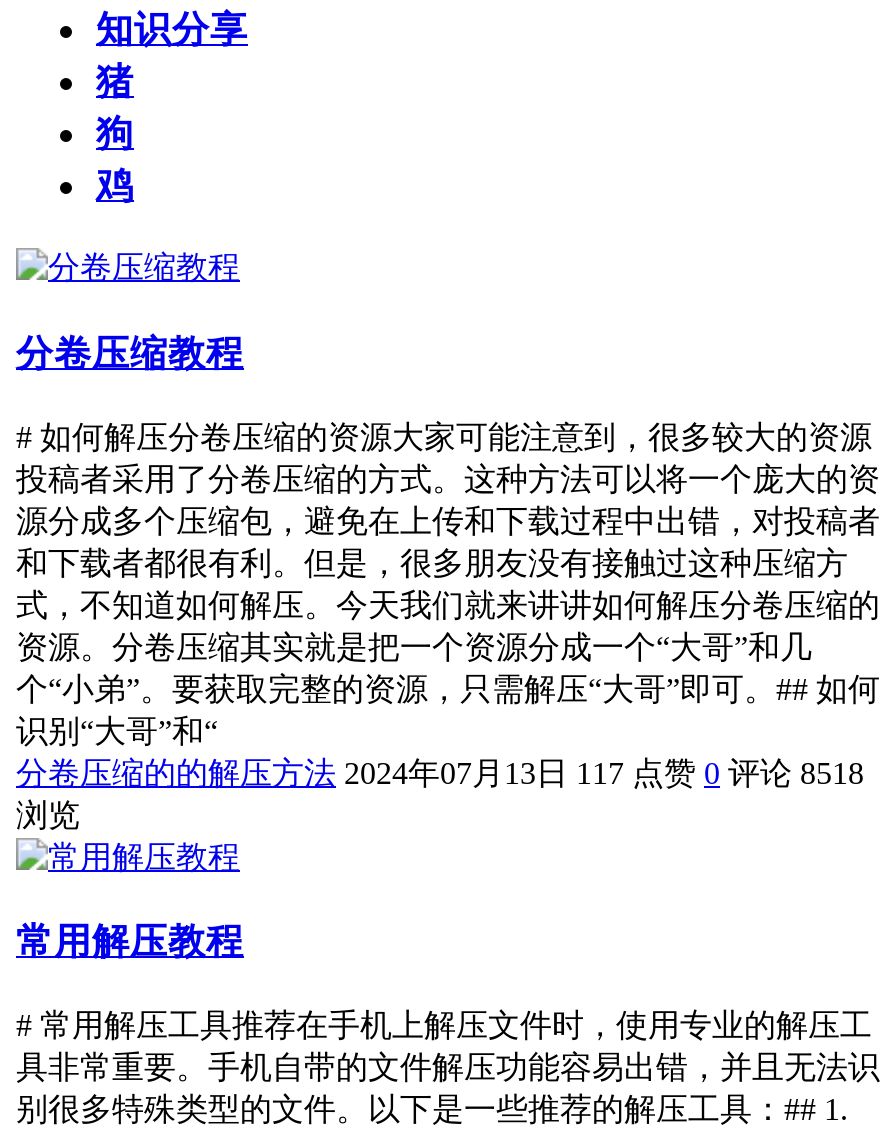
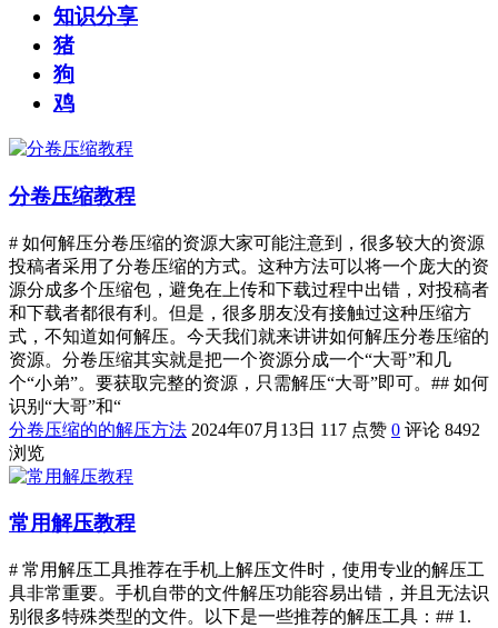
[16,756,864,790] 分卷压缩的的解压方法 2024年07月13日 117 点赞 0评论 8518 -> [9,420,480,439] 分卷压缩的的解压方法 2024年07月13日 117 点赞 0评论 8492

